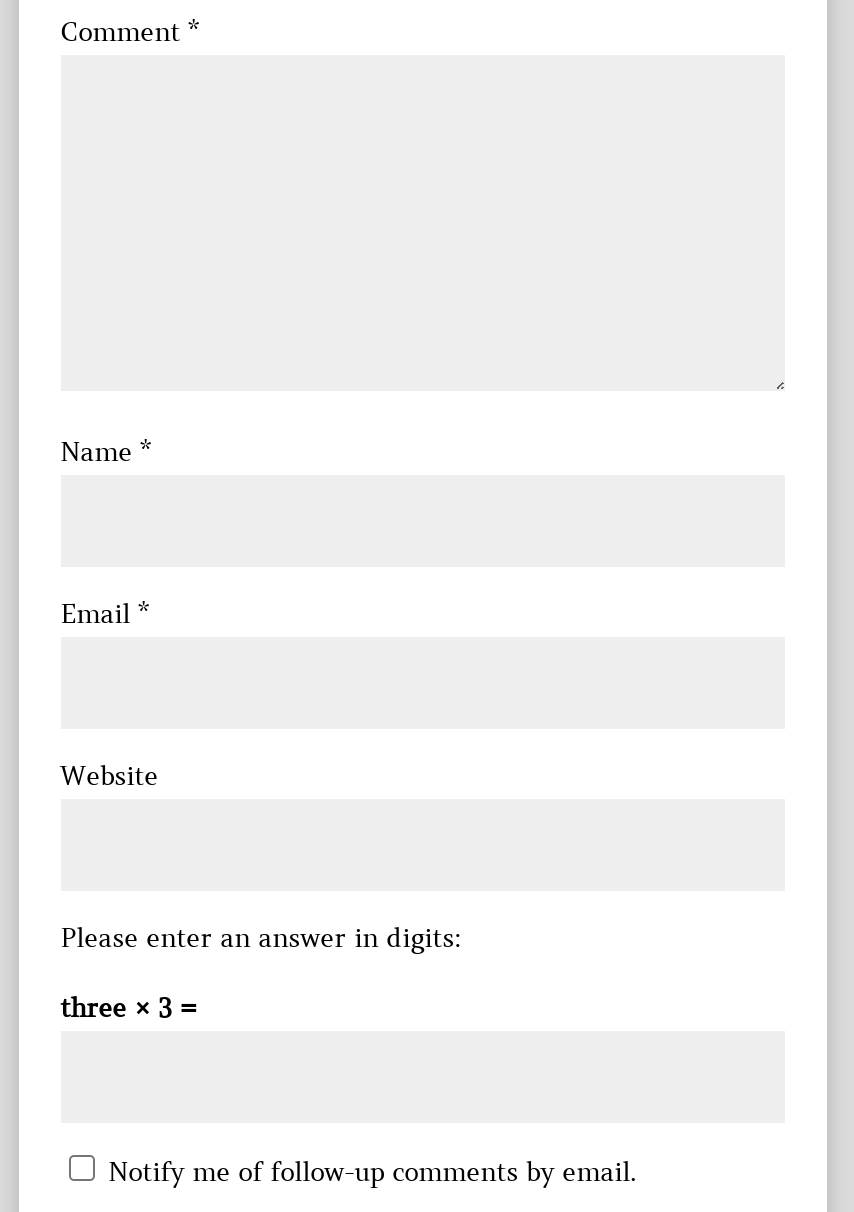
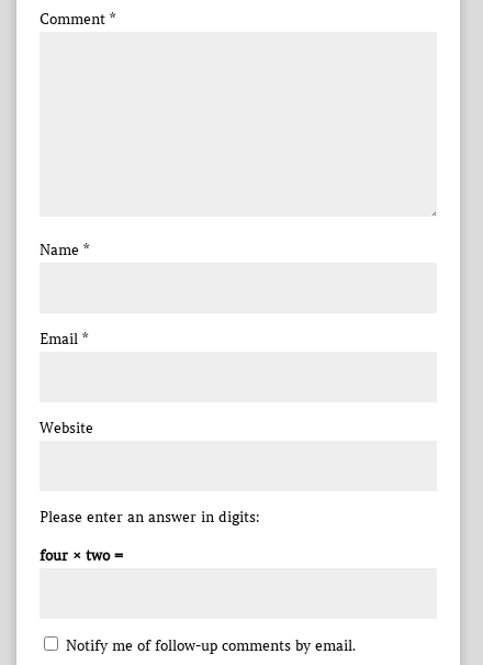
[60,991,196,1025] three × 3 = -> [39,546,123,565] four × two =

